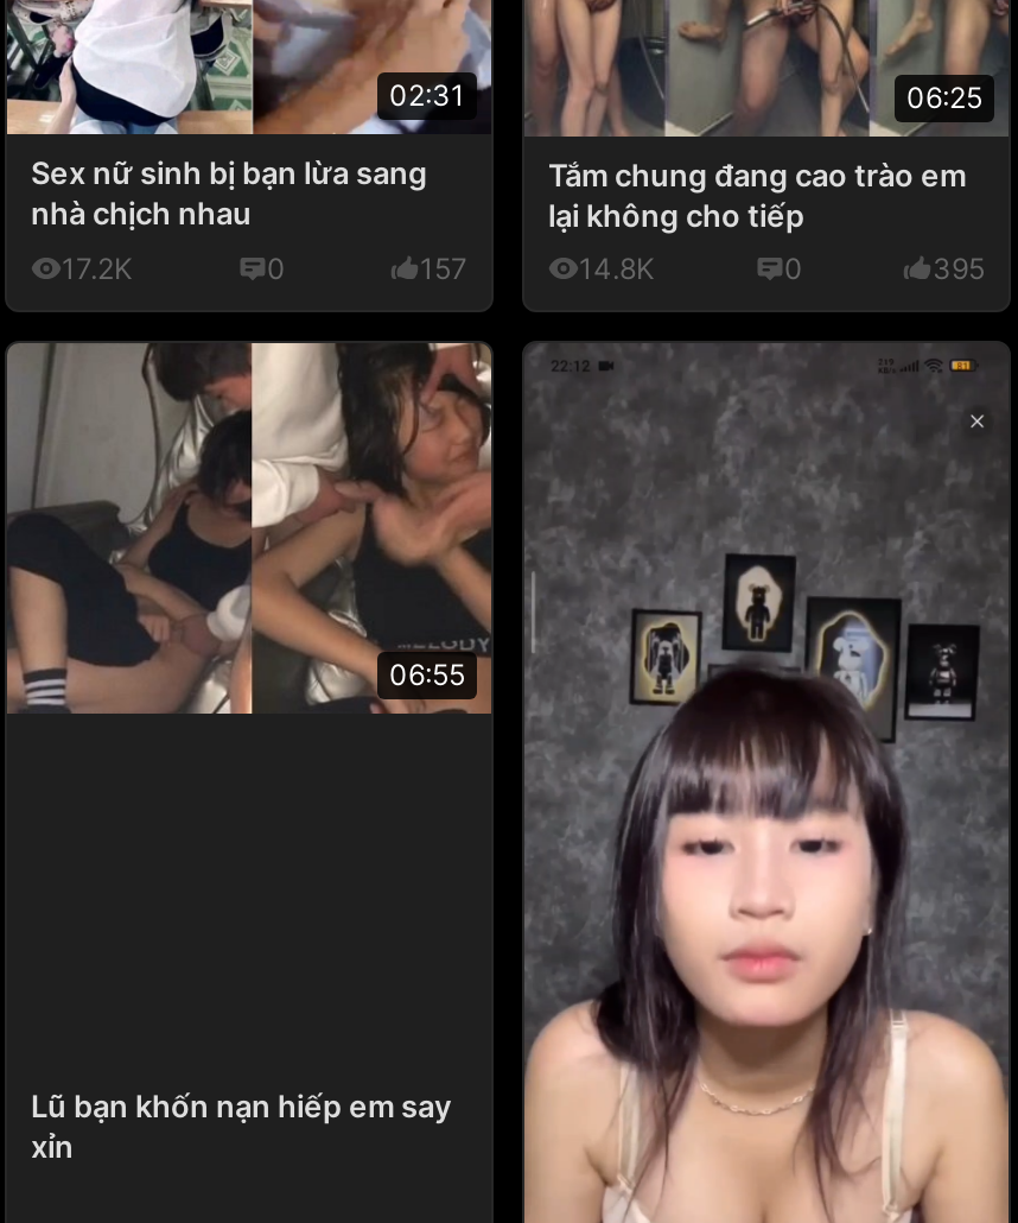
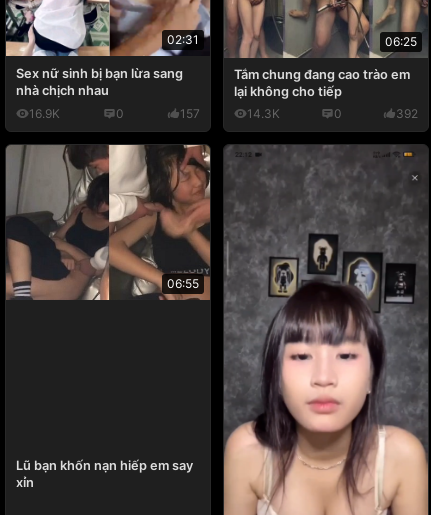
[62,251,133,287] 17.2K -> [29,106,60,121] 16.9K
[579,251,655,287] 14.8K -> [247,106,280,121] 14.3K
[933,251,985,287] 395 -> [396,106,418,121] 392

